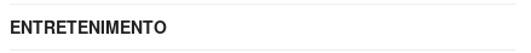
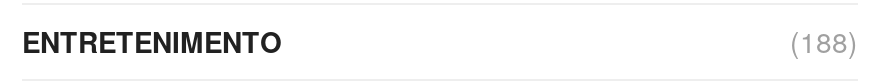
none -> [790,20,858,60] (188)

